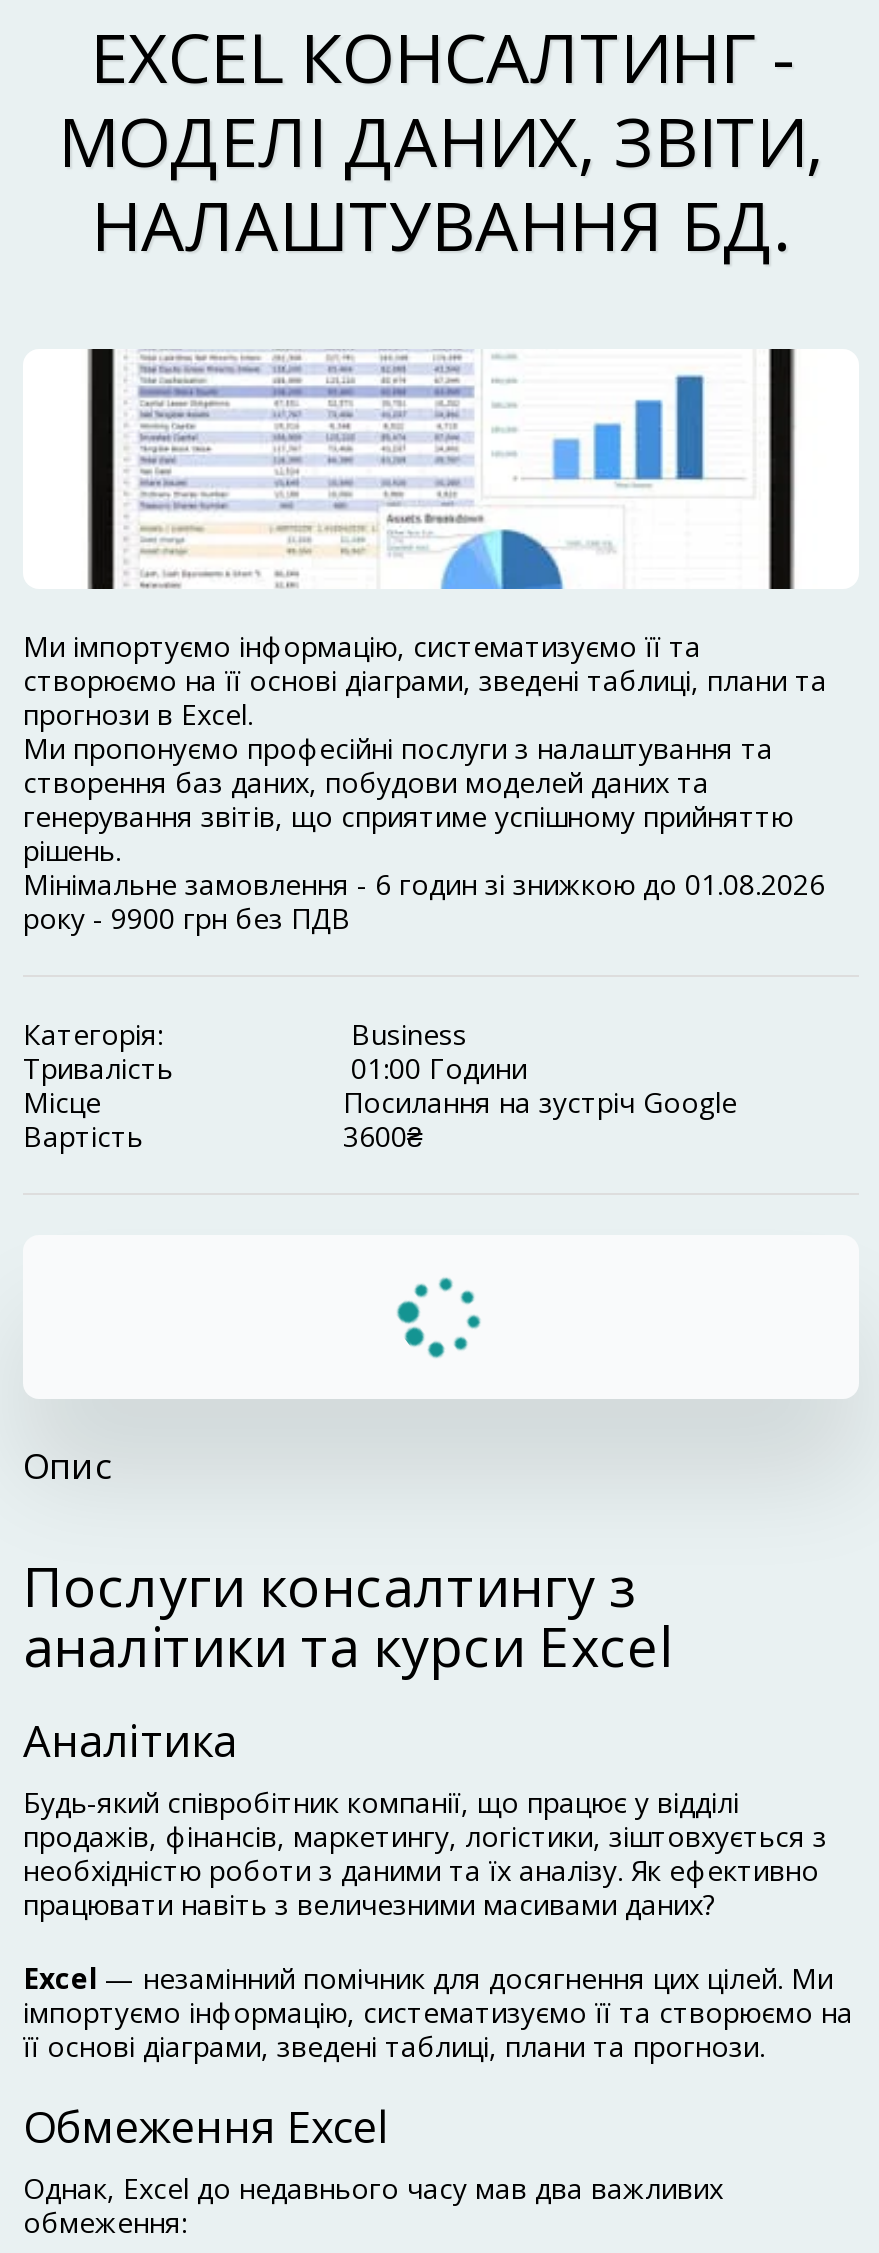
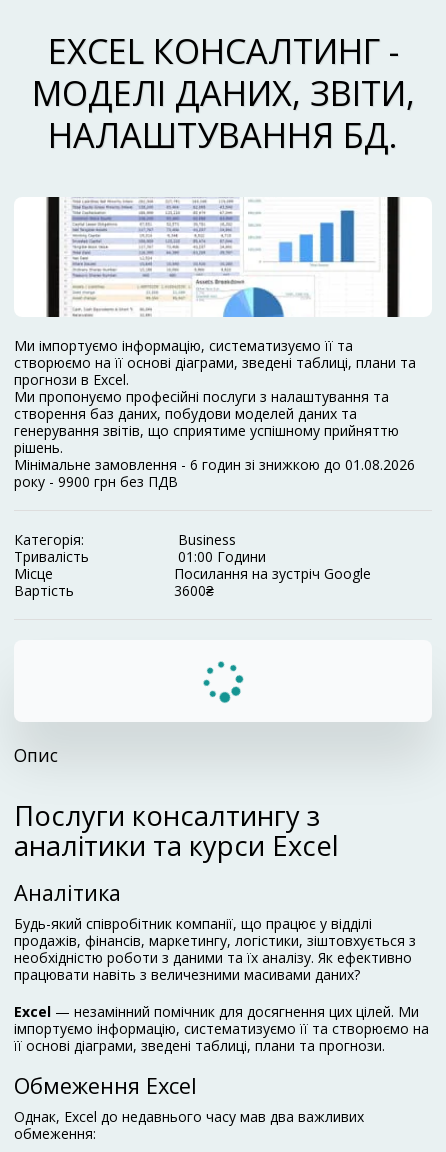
[395,1277,481,1361] [image] -> [201,661,244,704] [image]

